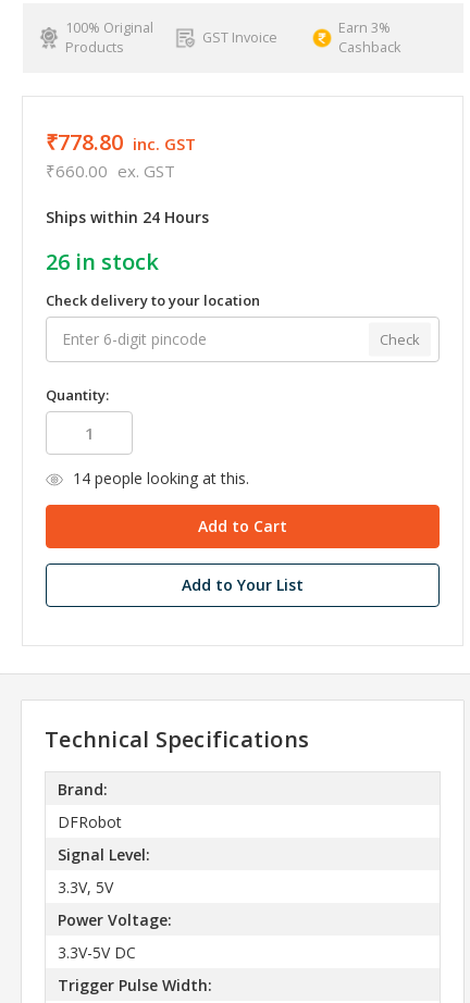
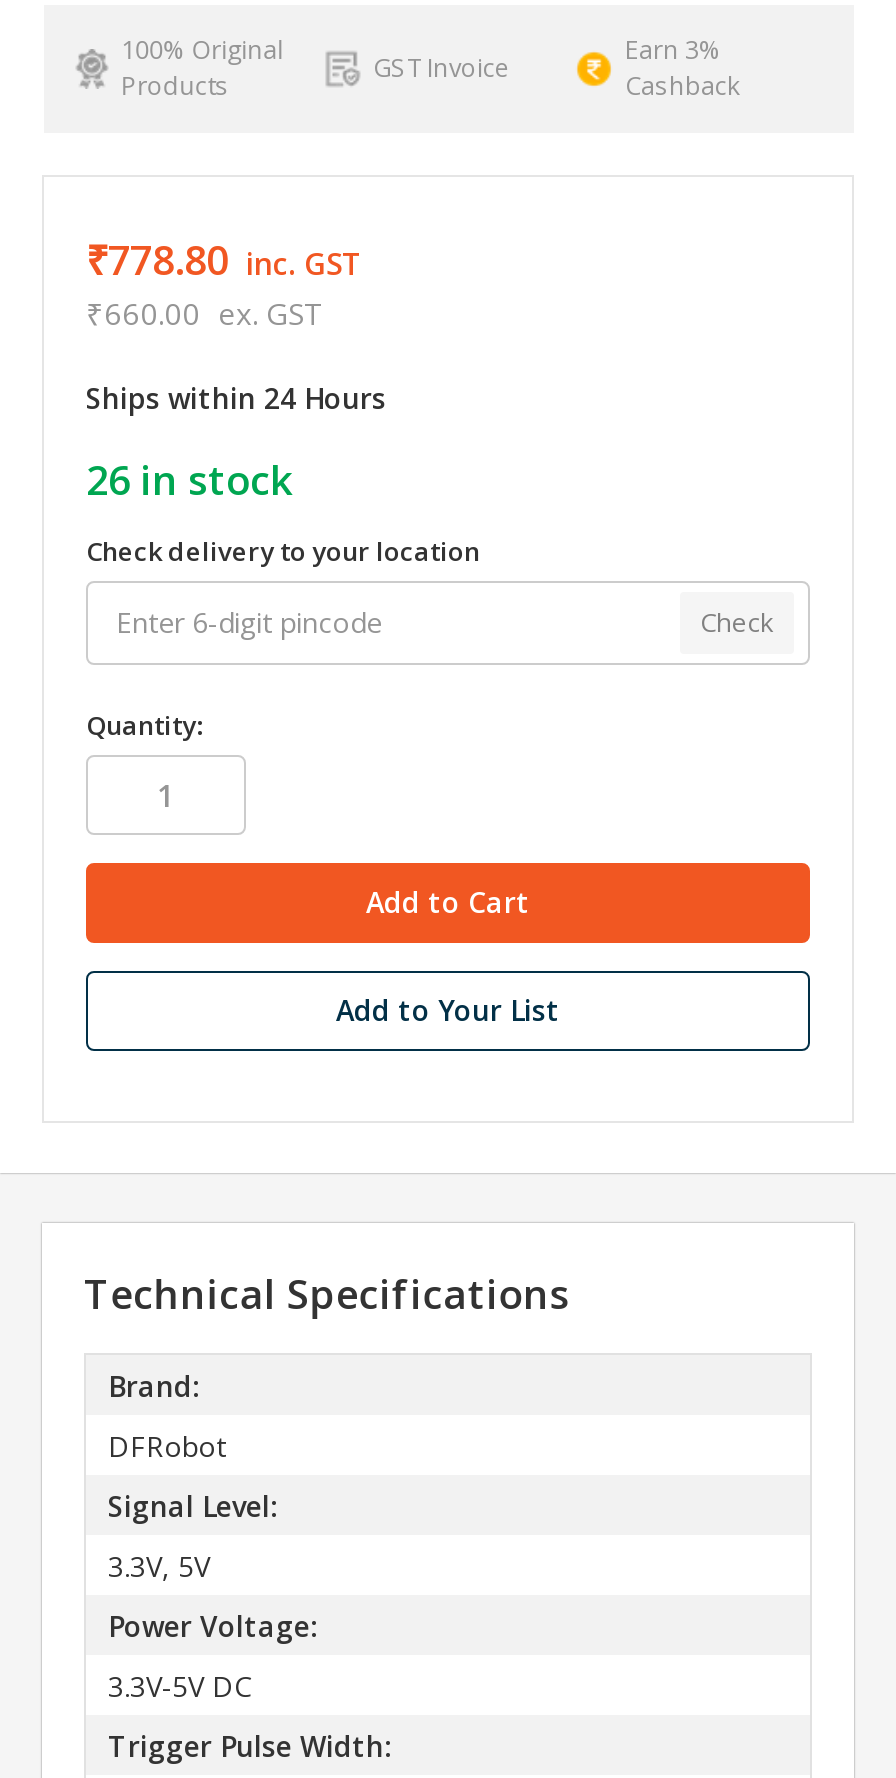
[73,468,249,489] 14 people looking at this. -> none

